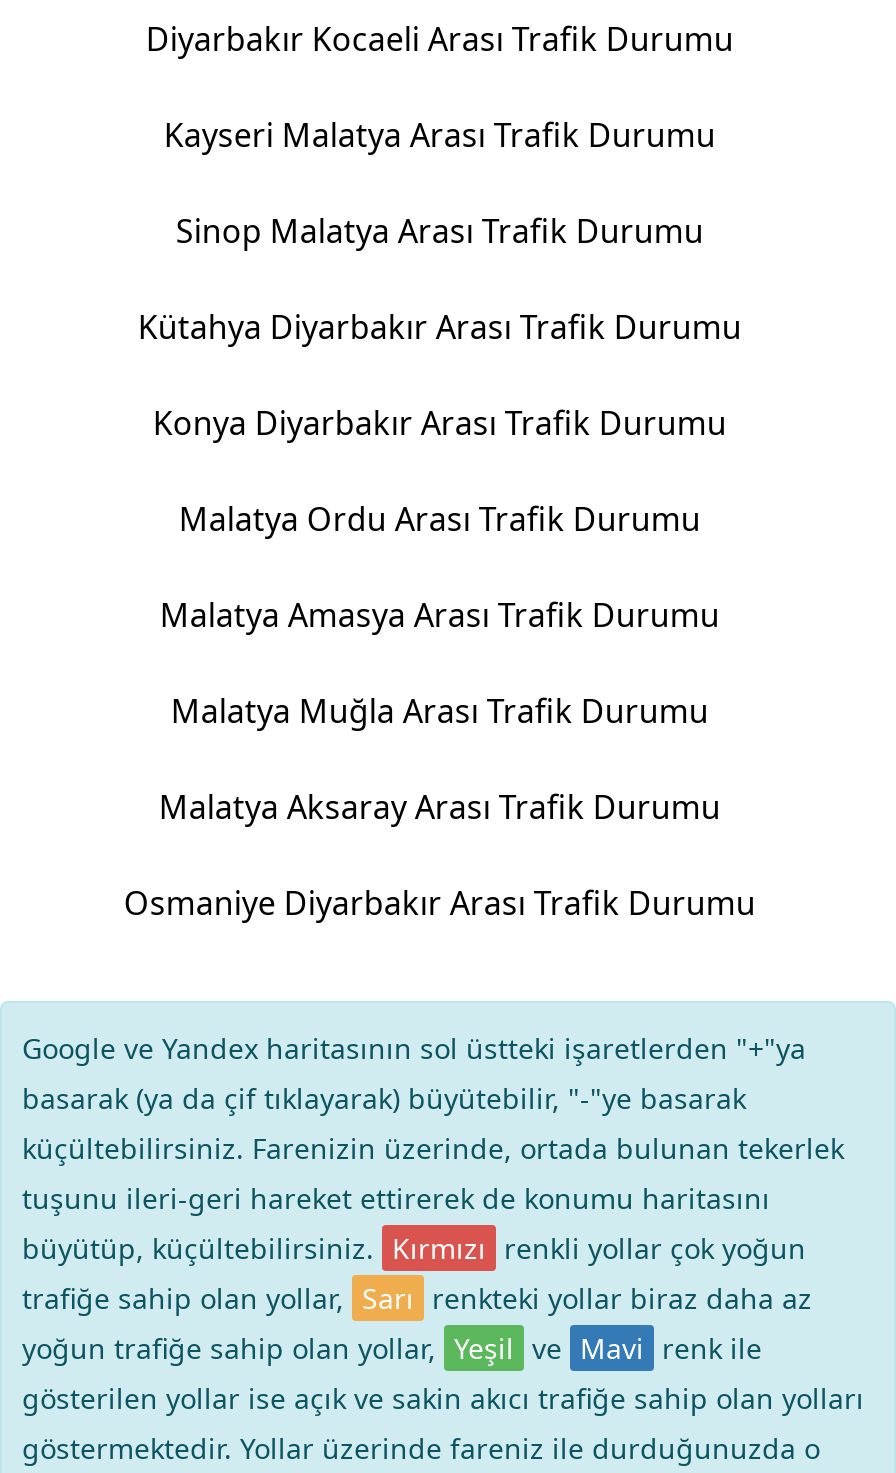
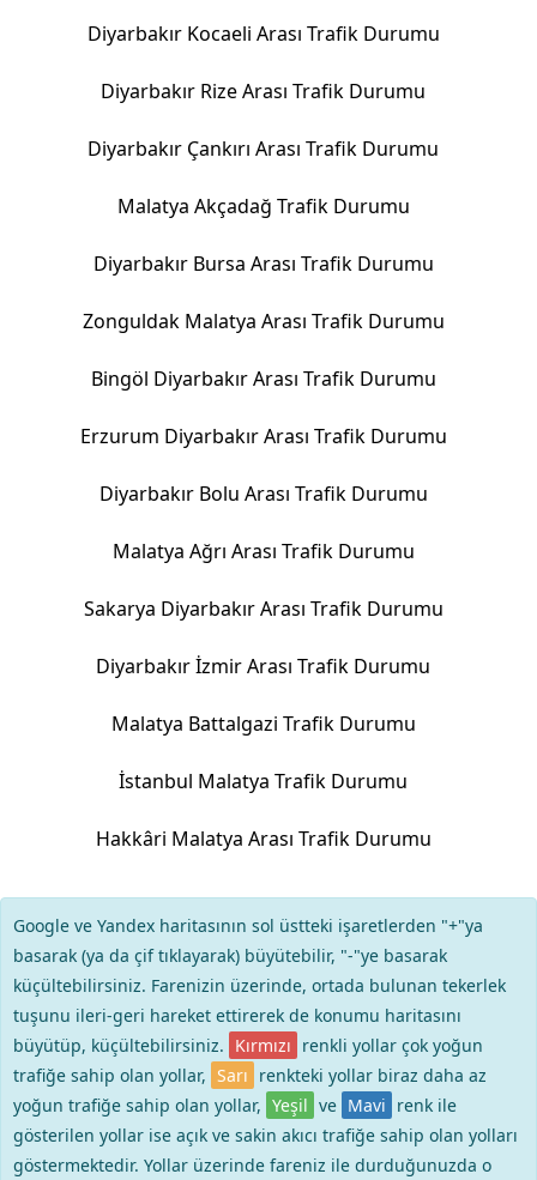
[124,113,756,925] Kayseri Malatya Arası Trafik Durumu | Sinop Malatya Arası Trafik Durumu | Kütahya Diyarbakır Arası Trafik Durumu | Konya Diyarbakır Arası Trafik Durumu | Malatya Ordu Arası Trafik Durumu | Malatya Amasya Arası Trafik Durumu | Malatya Muğla Arası Trafik Durumu | Malatya Aksaray Arası Trafik Durumu | Osmaniye Diyarbakır Arası Trafik Durumu -> [80,78,447,852] Diyarbakır Rize Arası Trafik Durumu | Diyarbakır Çankırı Arası Trafik Durumu | Malatya Akçadağ Trafik Durumu | Diyarbakır Bursa Arası Trafik Durumu | Zonguldak Malatya Arası Trafik Durumu | Bingöl Diyarbakır Arası Trafik Durumu | Erzurum Diyarbakır Arası Trafik Durumu | Diyarbakır Bolu Arası Trafik Durumu | Malatya Ağrı Arası Trafik Durumu | Sakarya Diyarbakır Arası Trafik Durumu | Diyarbakır İzmir Arası Trafik Durumu | Malatya Battalgazi Trafik Durumu | İstanbul Malatya Trafik Durumu | Hakkâri Malatya Arası Trafik Durumu

